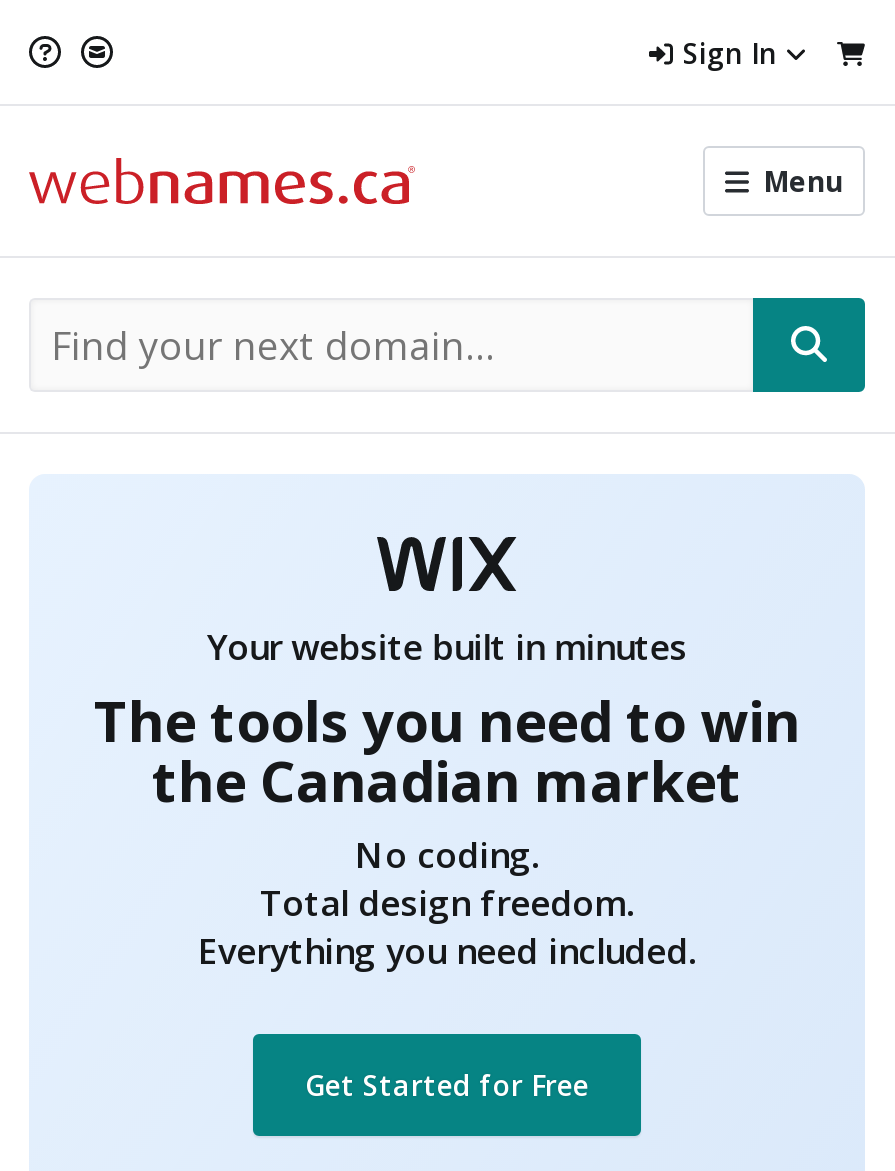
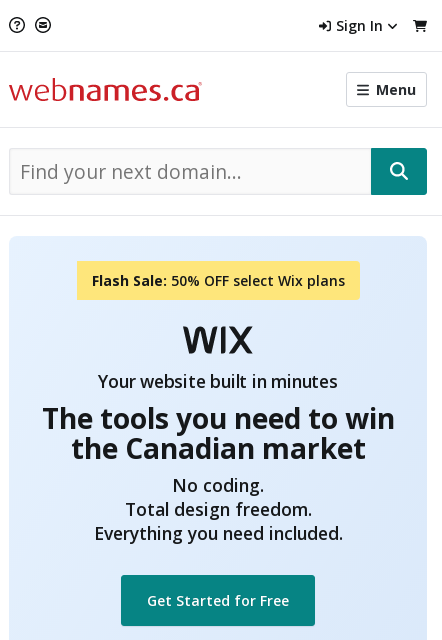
none -> [91,271,344,290] Flash Sale: 50% OFF select Wix plans

